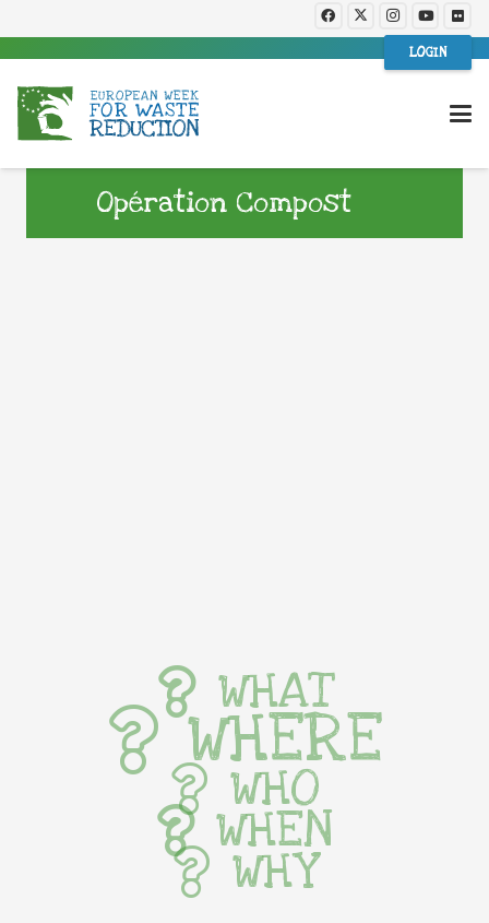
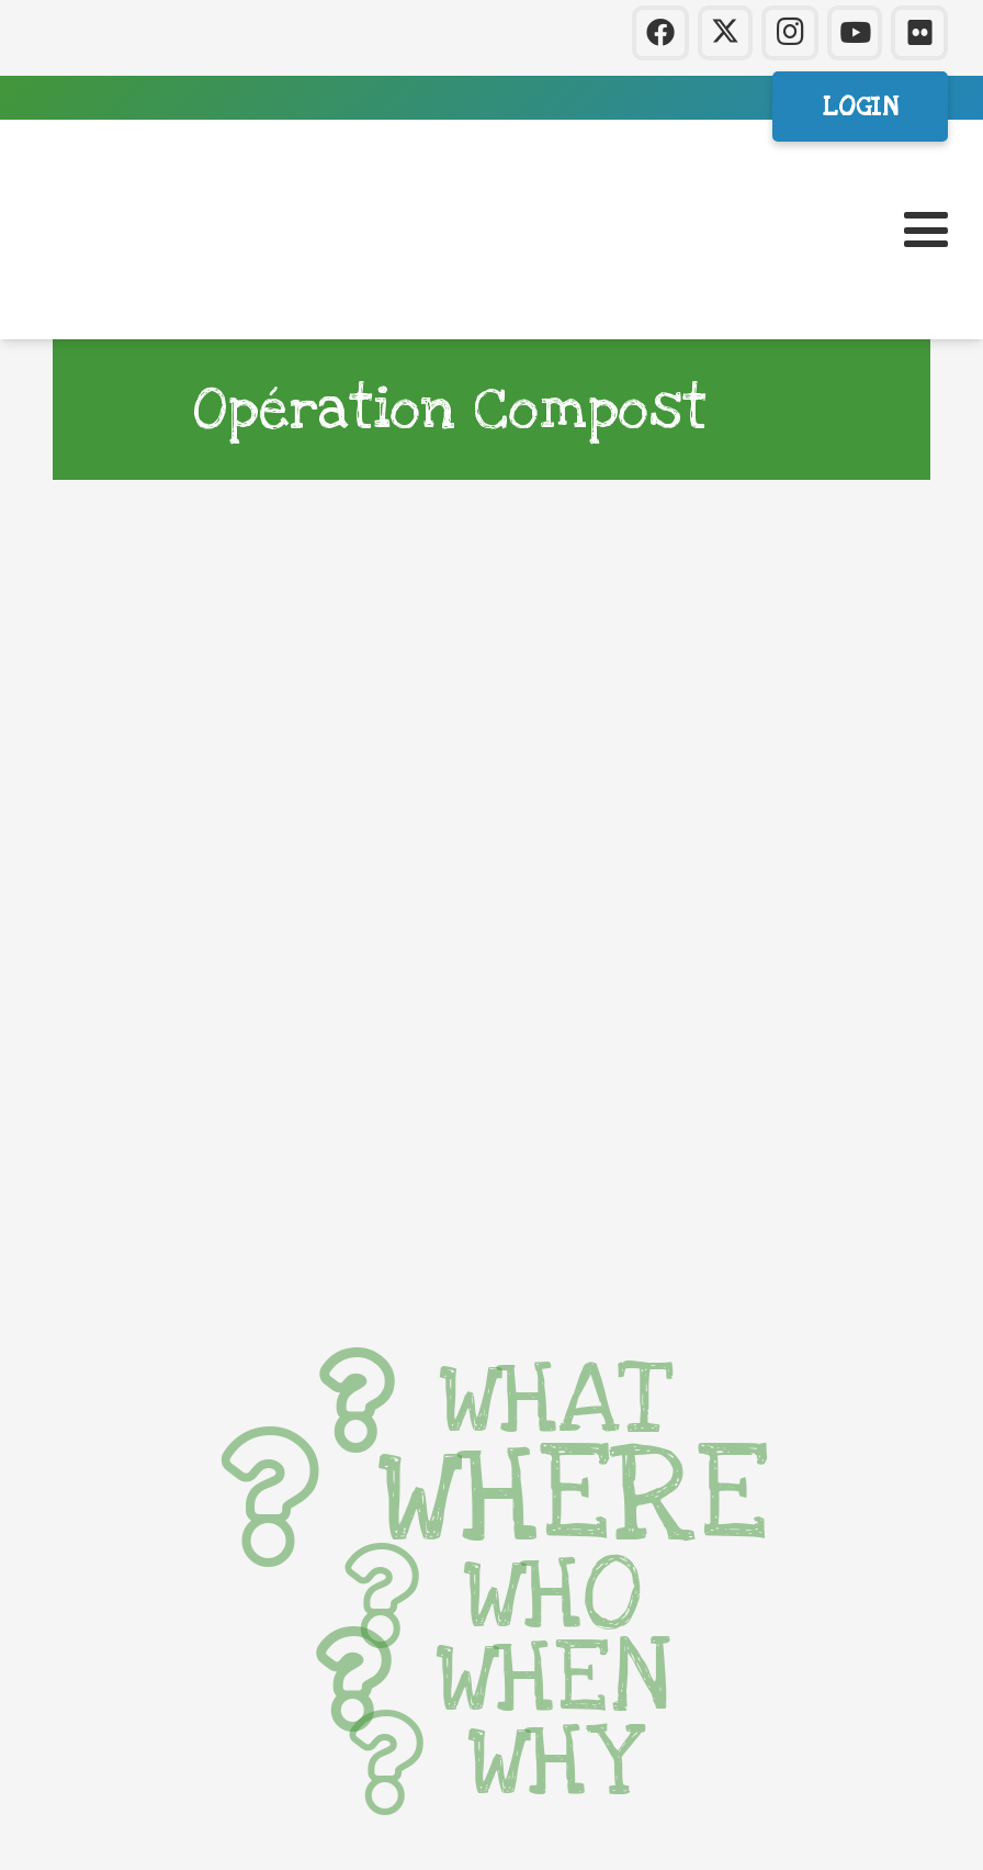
[16,85,74,142] [image] -> none
[88,88,200,138] [image] -> none

